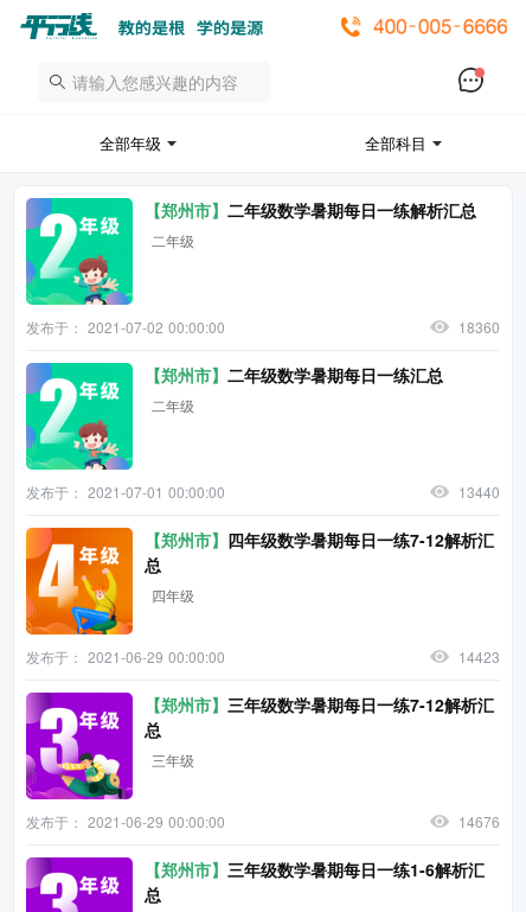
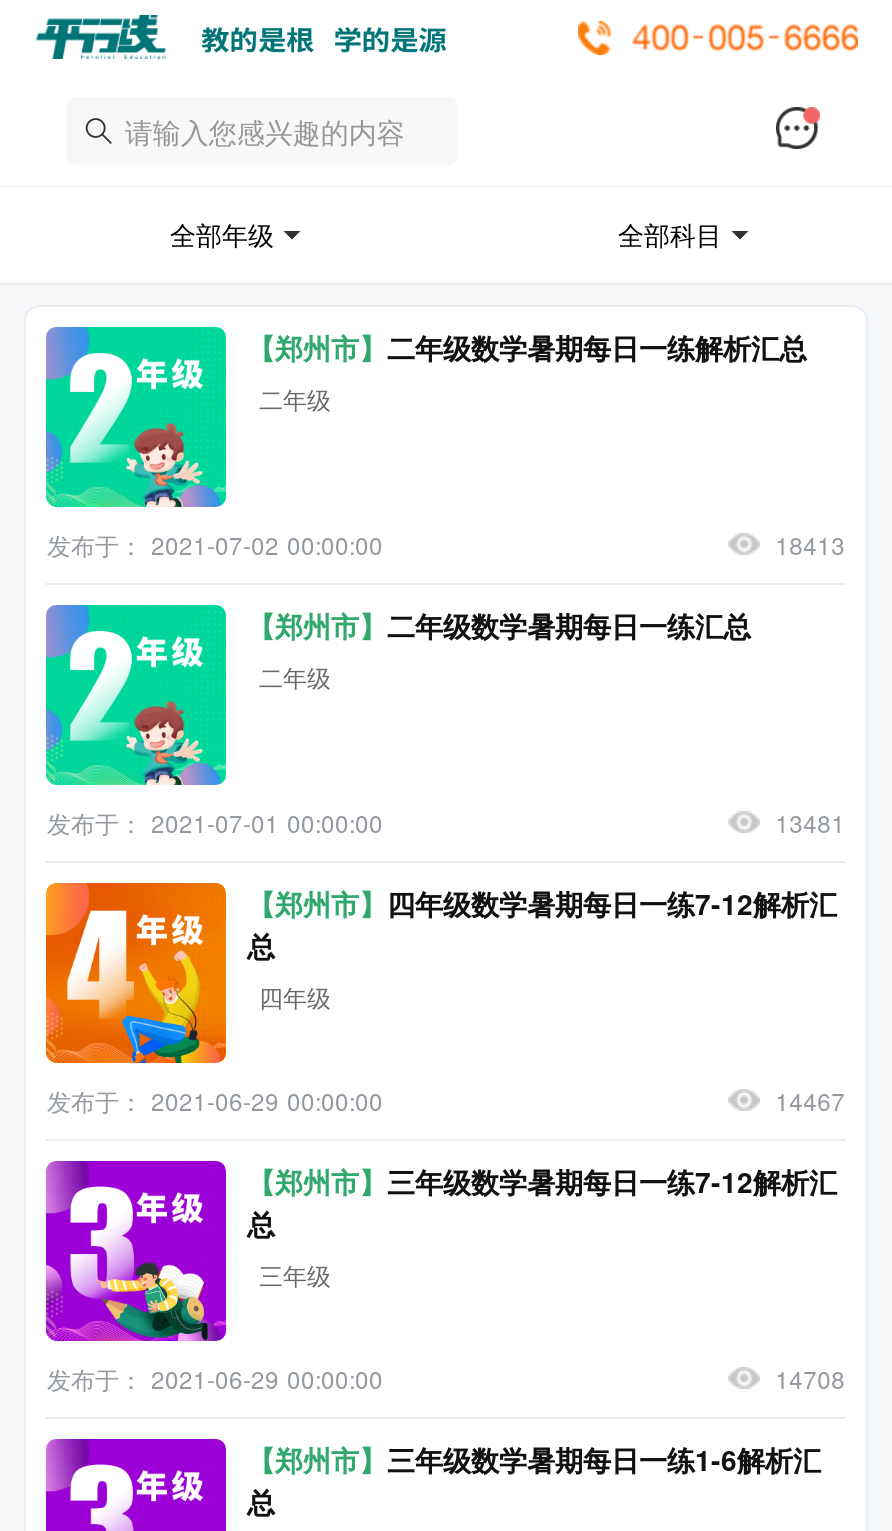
[453,317,499,337] 18360 -> [767,528,845,562] 18413
[453,482,499,502] 13440 -> [767,806,845,840] 13481
[453,647,499,667] 14423 -> [767,1084,845,1118] 14467
[453,812,499,832] 14676 -> [767,1362,845,1396] 14708

